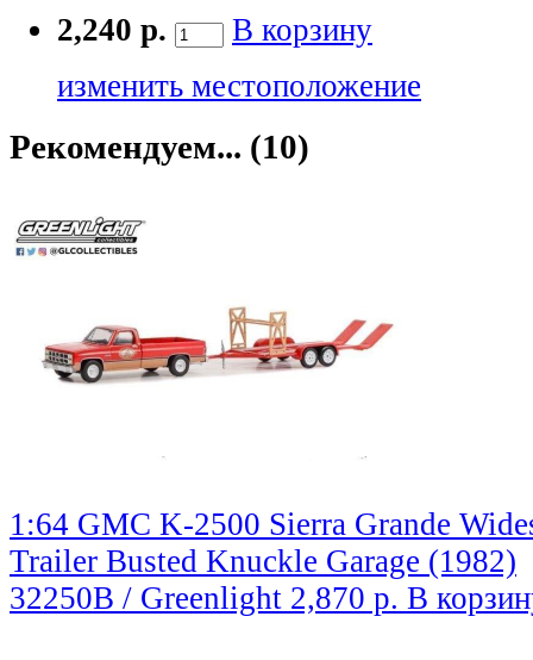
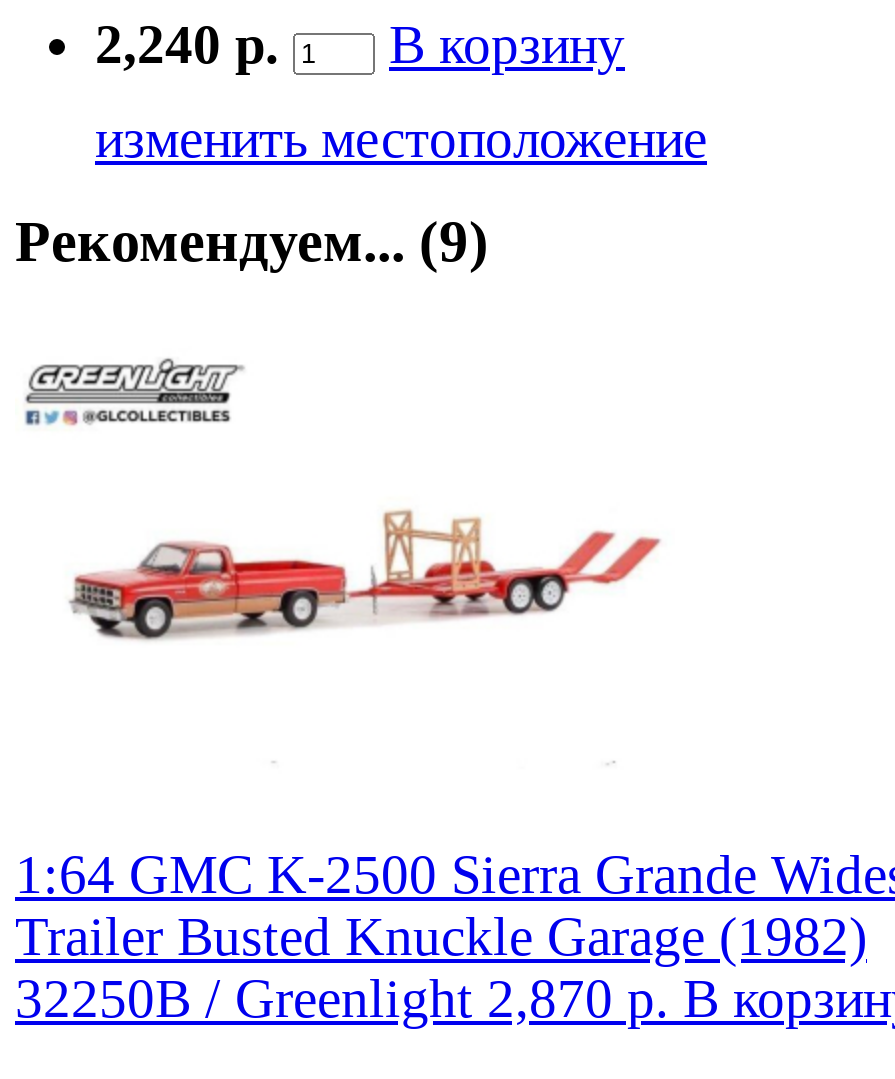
[10,127,309,165] Рекомендуем... (10) -> [15,208,489,272] Рекомендуем... (9)

